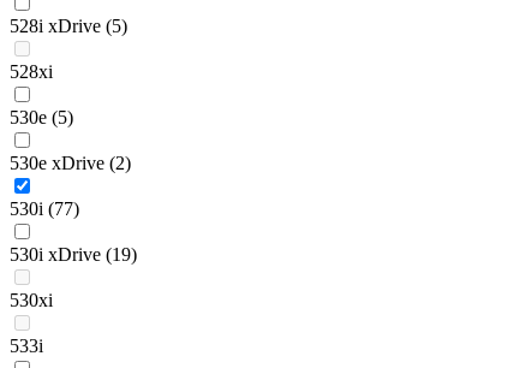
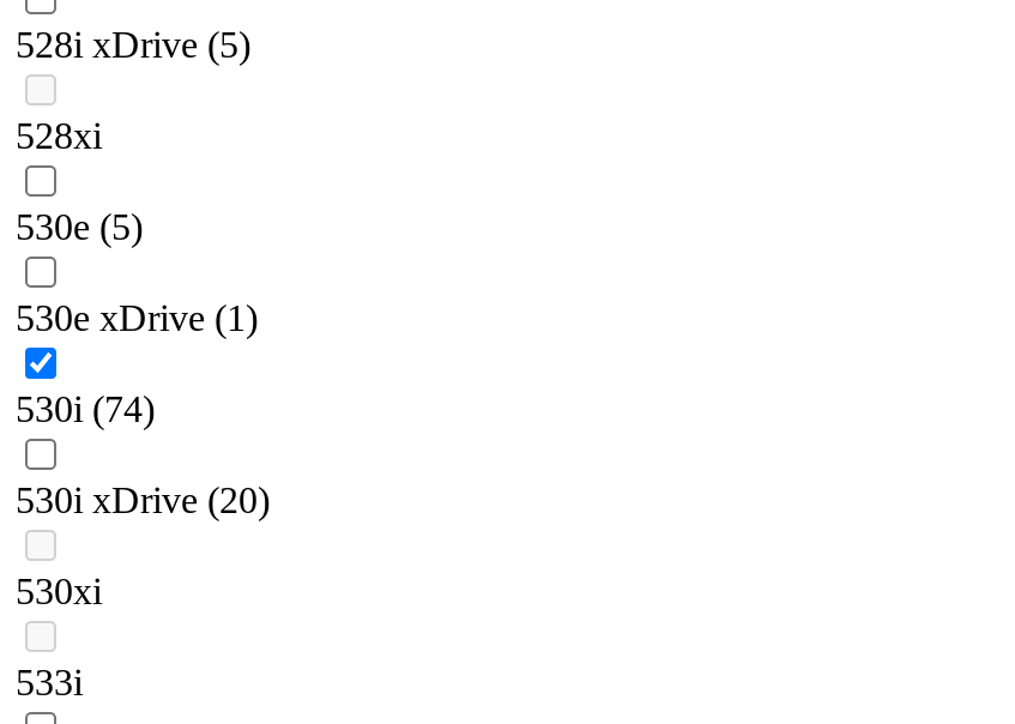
[10,153,131,174] 530e xDrive (2) -> [16,298,258,339] 530e xDrive (1)
[10,199,79,219] 530i (77) -> [16,389,155,430] 530i (74)
[10,245,137,265] 530i xDrive (19) -> [16,480,270,521] 530i xDrive (20)

